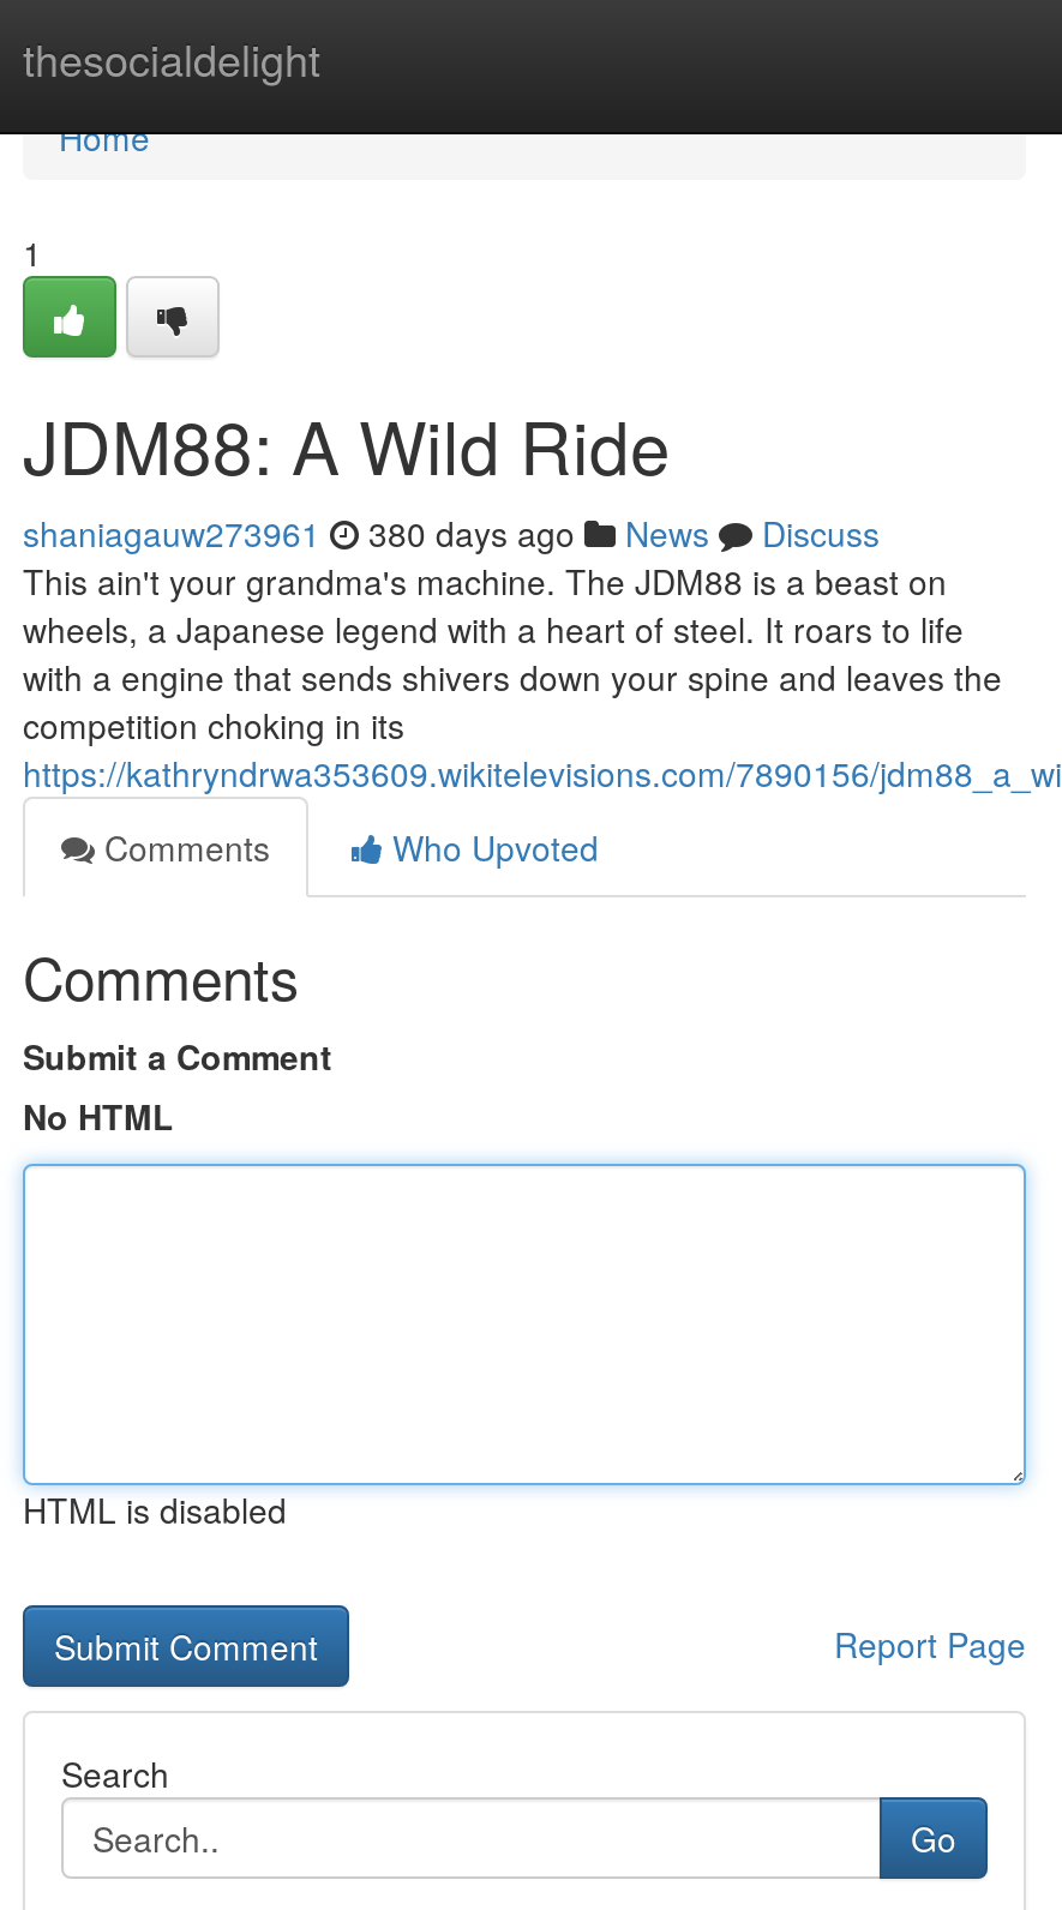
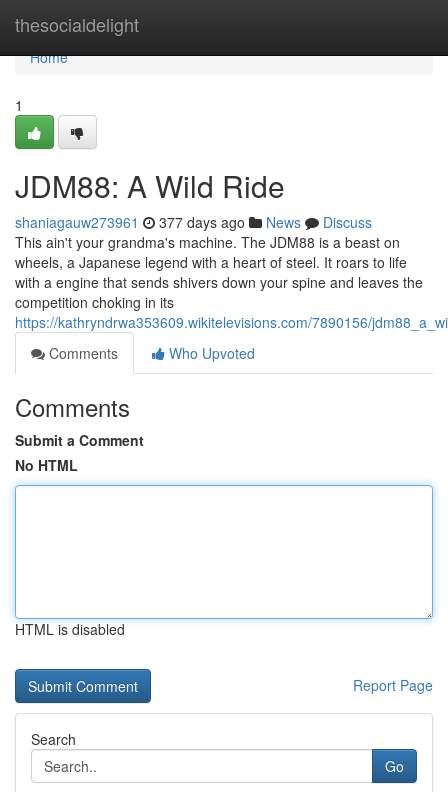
[23,509,880,557] shaniagauw273961 380 days ago News Discuss -> [15,212,372,232] shaniagauw273961 377 days ago News Discuss

